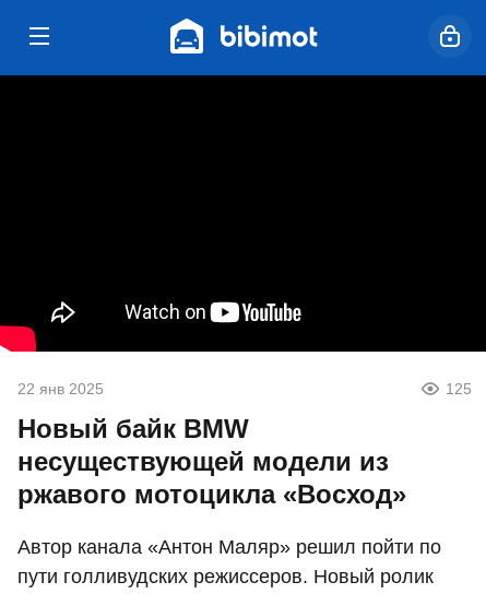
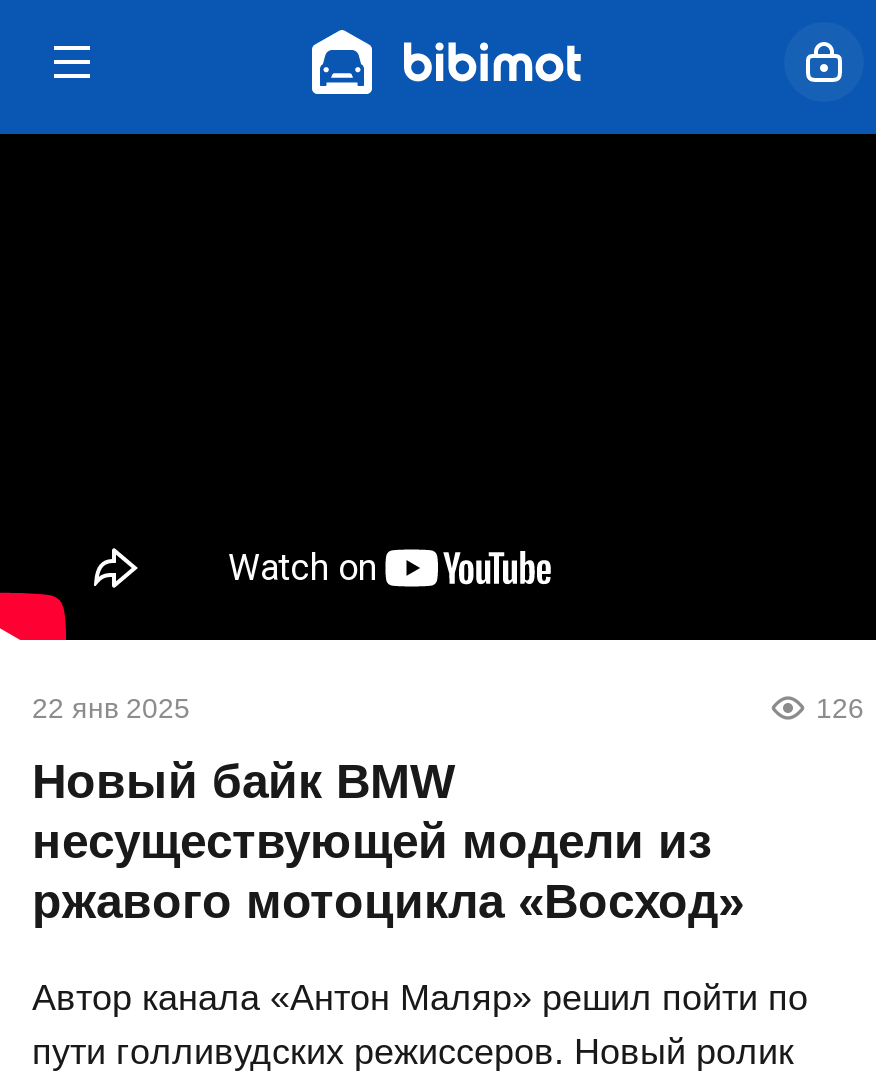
[446,380,472,398] 125 -> [816,692,864,724] 126

